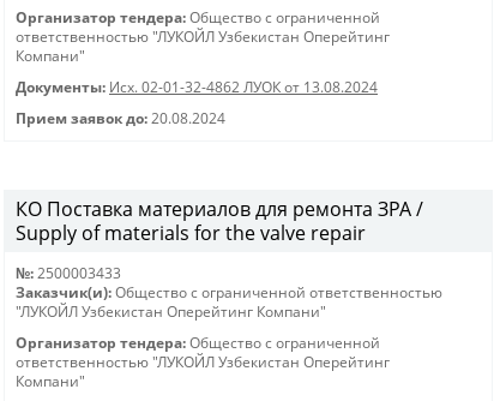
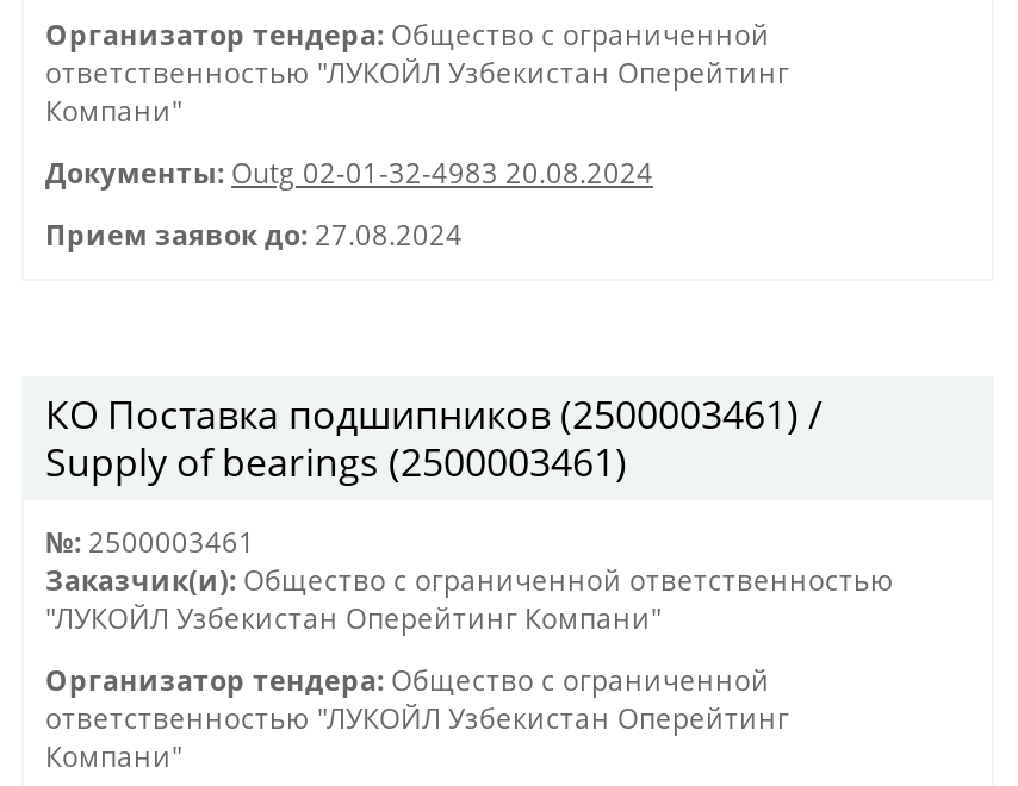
[16,78,378,96] Документы: Исх. 02-01-32-4862 ЛУОК от 13.08.2024 -> [45,155,653,191] Документы: Outg 02-01-32-4983 20.08.2024
[16,109,225,127] Прием заявок до: 20.08.2024 -> [45,217,463,252] Прием заявок до: 27.08.2024
[16,196,423,246] КО Поставка материалов для ремонта ЗРА / | Supply of materials for the valve repair -> [45,388,823,488] КО Поставка подшипников (2500003461) / | Supply of bearings (2500003461)
[16,264,121,282] №: 2500003433 -> [45,524,255,560] №: 2500003461

